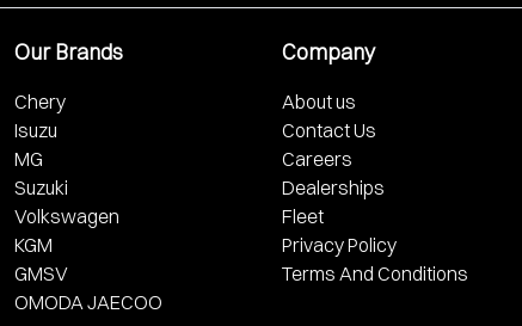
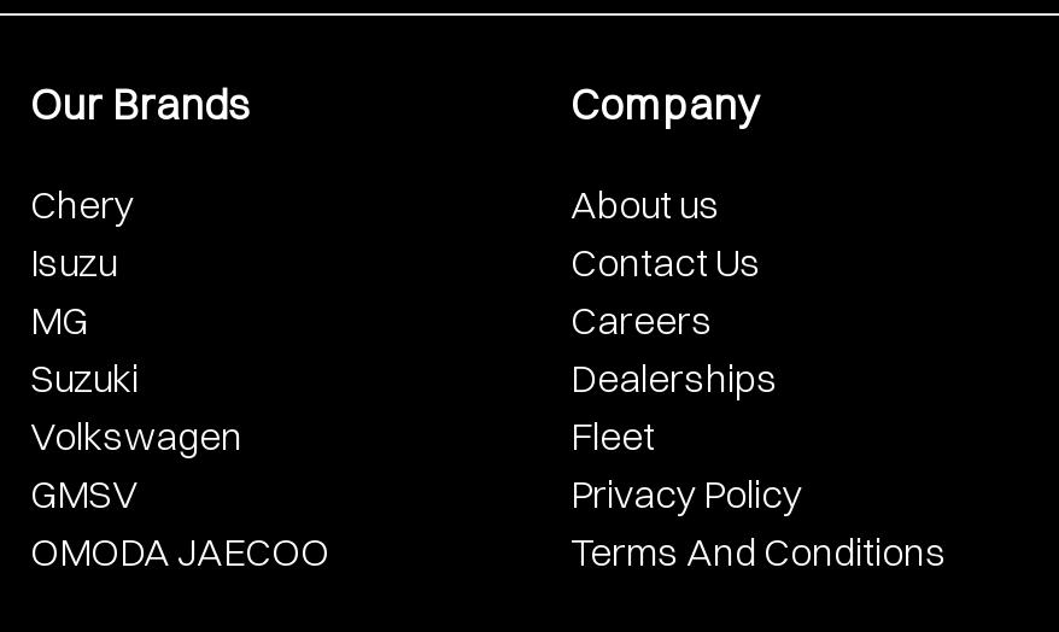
[14,233,53,257] KGM -> none

